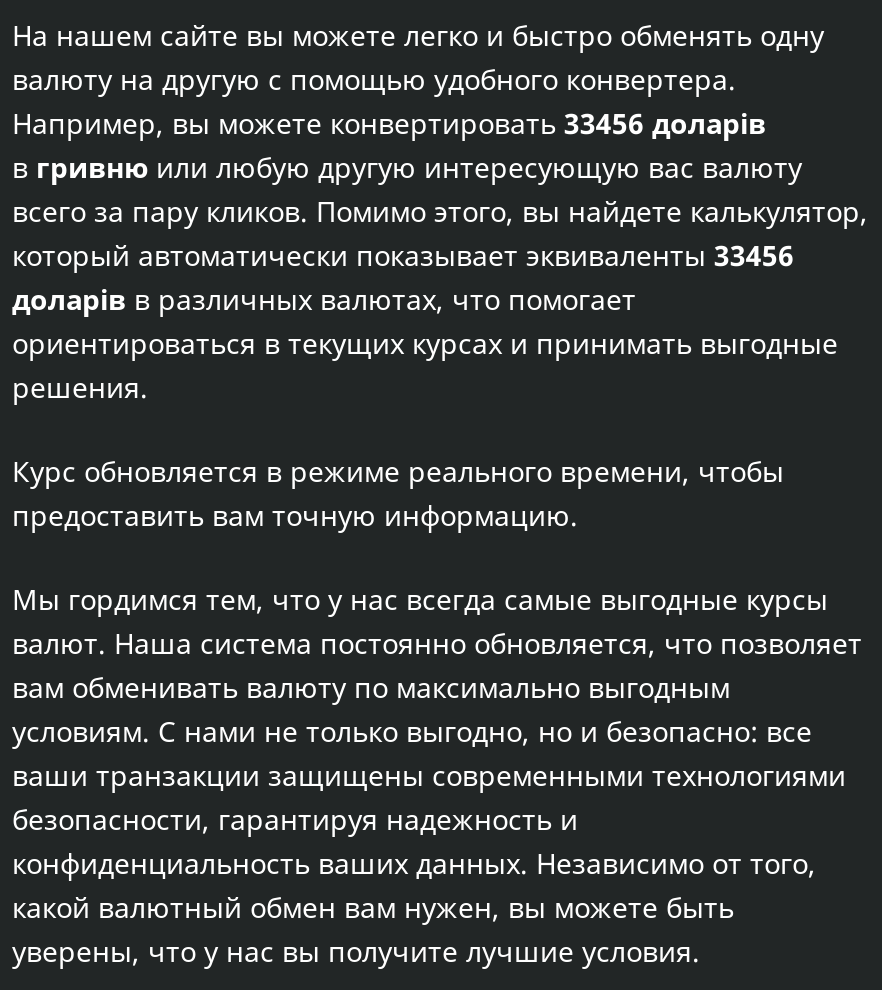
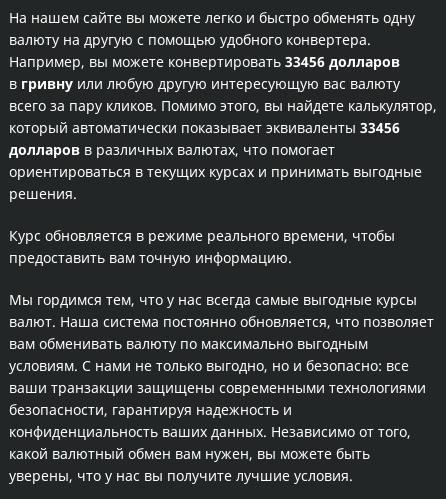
[12,104,766,142] Например, вы можете конвертировать 33456 доларів -> [9,52,400,71] Например, вы можете конвертировать 33456 долларов
[12,148,802,186] в гривню или любую другую интересующую вас валюту -> [9,74,400,93] в гривну или любую другую интересующую вас валюту
[12,280,636,318] доларів в различных валютах, что помогает -> [9,140,335,159] долларов в различных валютах, что помогает

